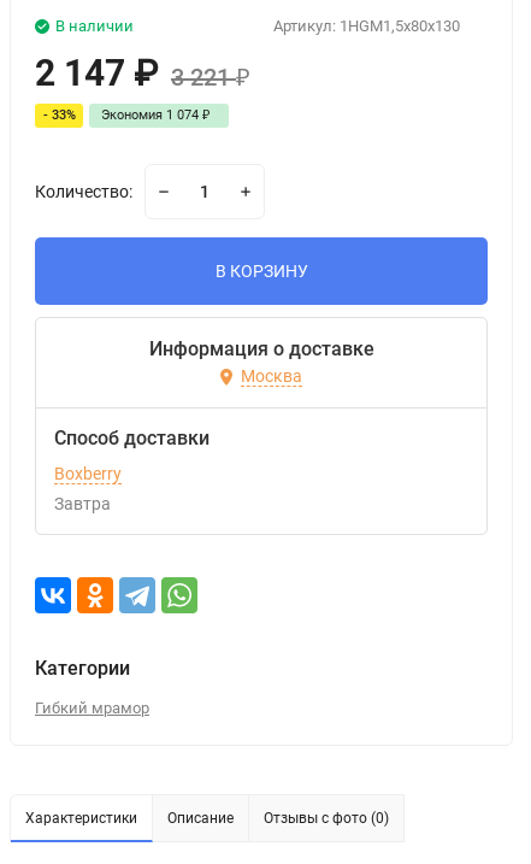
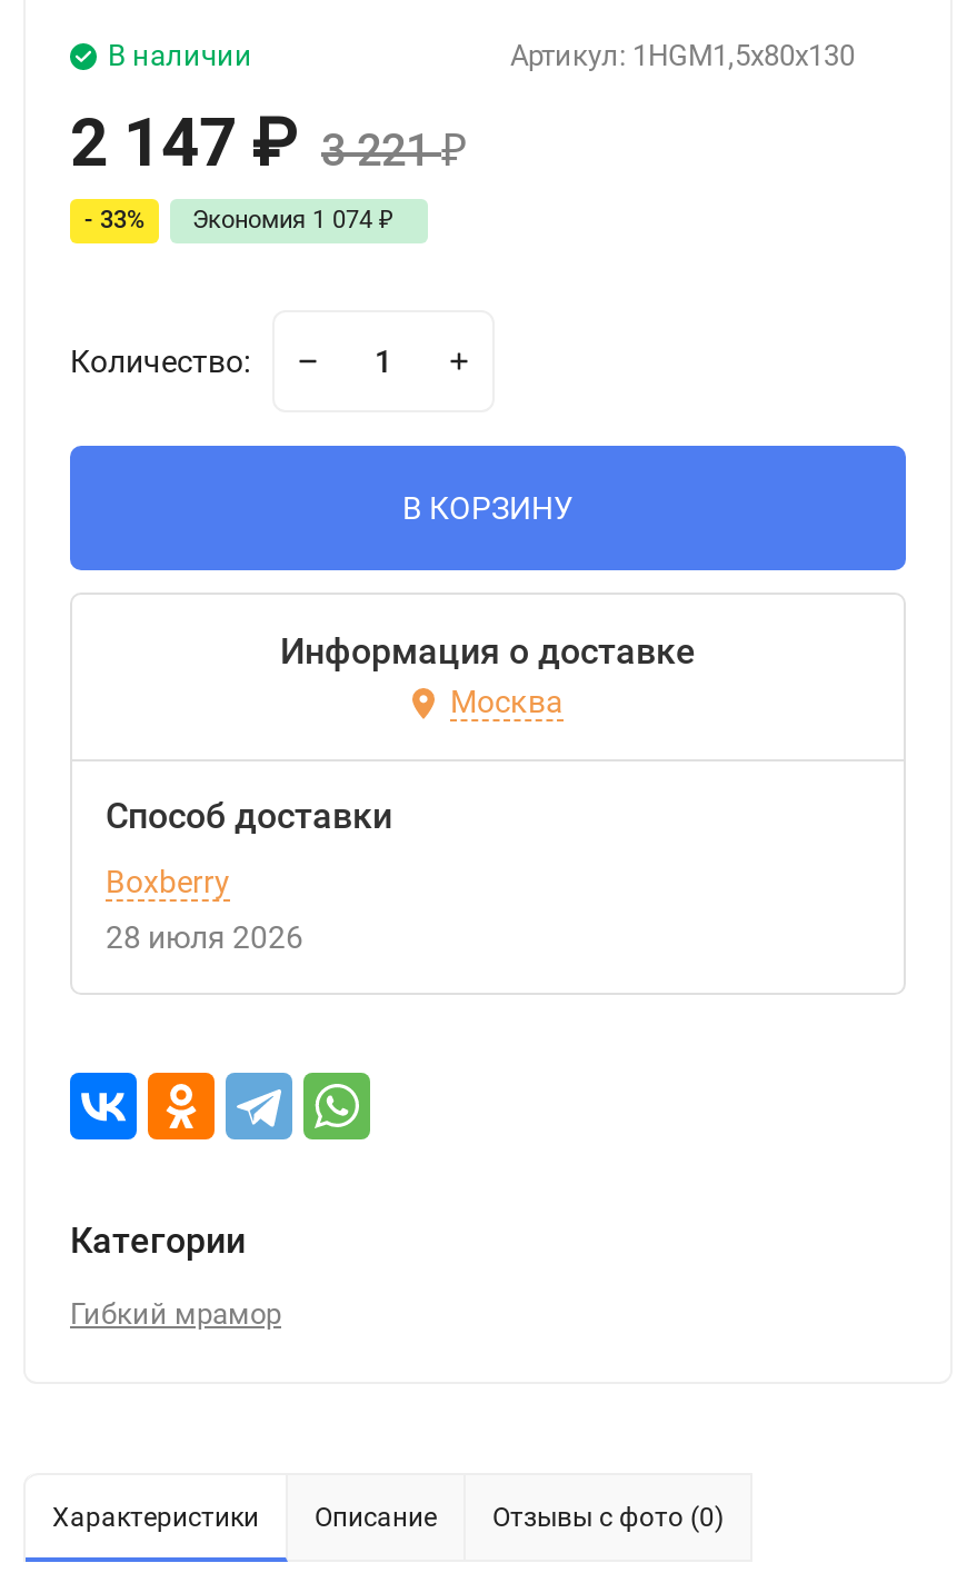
[54,494,111,513] Завтра -> [106,919,303,955] 28 июля 2026

